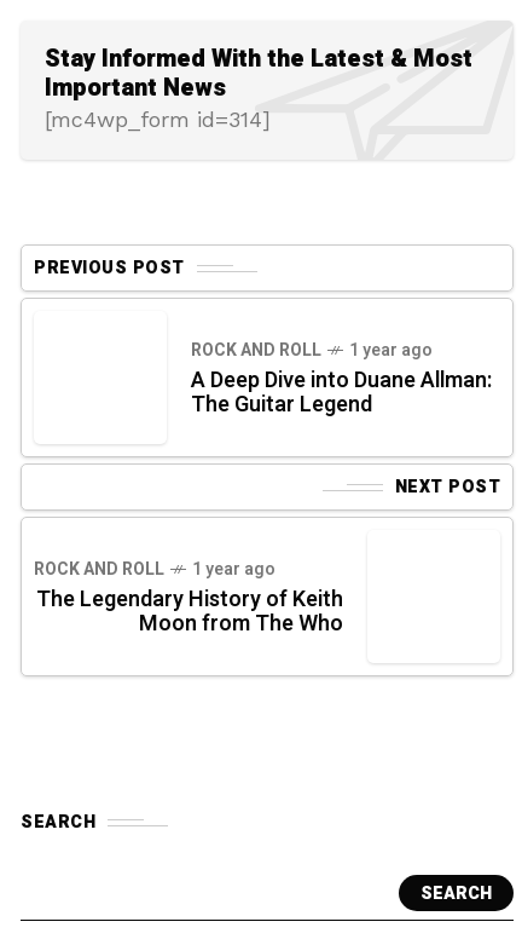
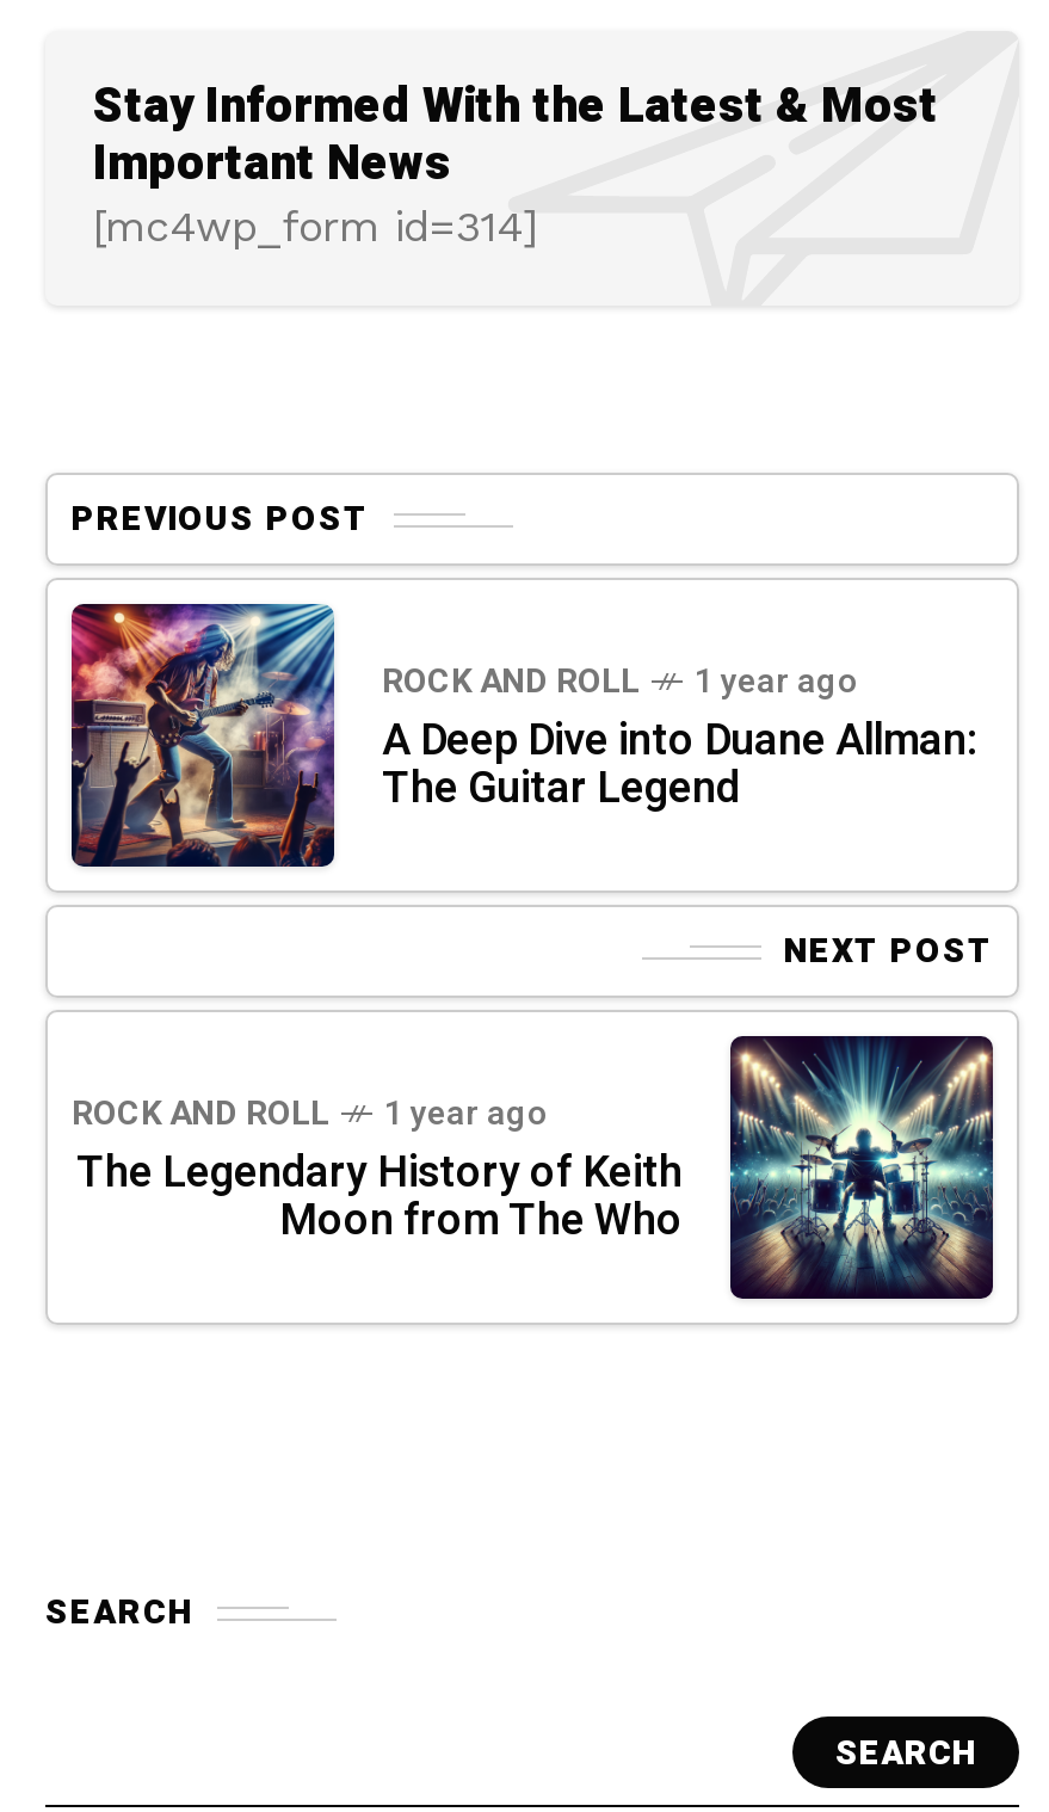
none -> [69,602,337,869] [image]
none -> [728,1034,995,1301] [image]

